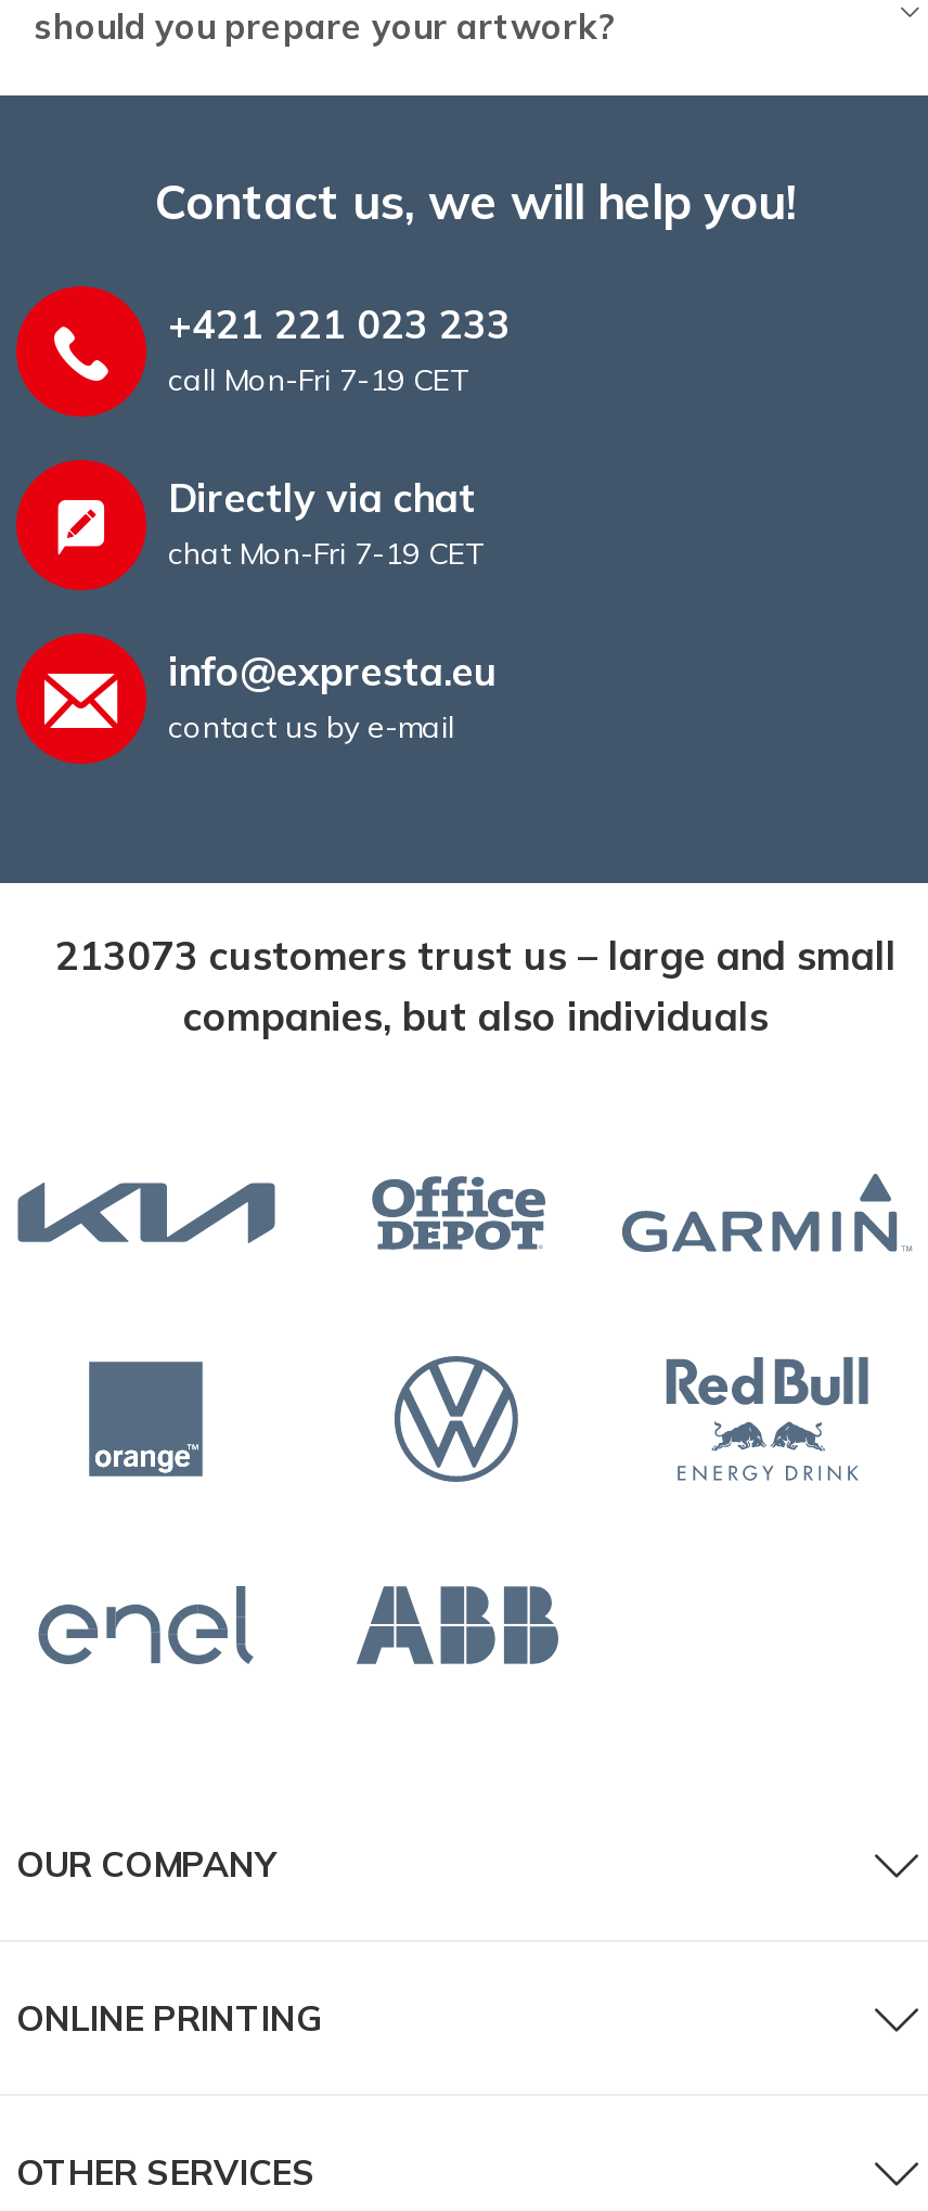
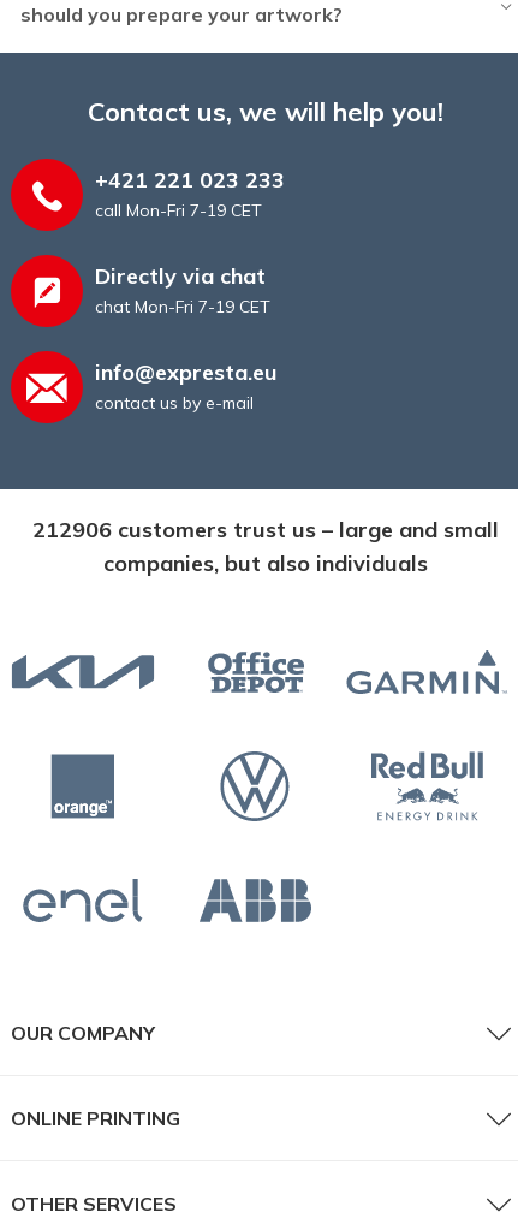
[55,931,897,981] 213073 customers trust us – large and small -> [32,516,499,543] 212906 customers trust us – large and small

